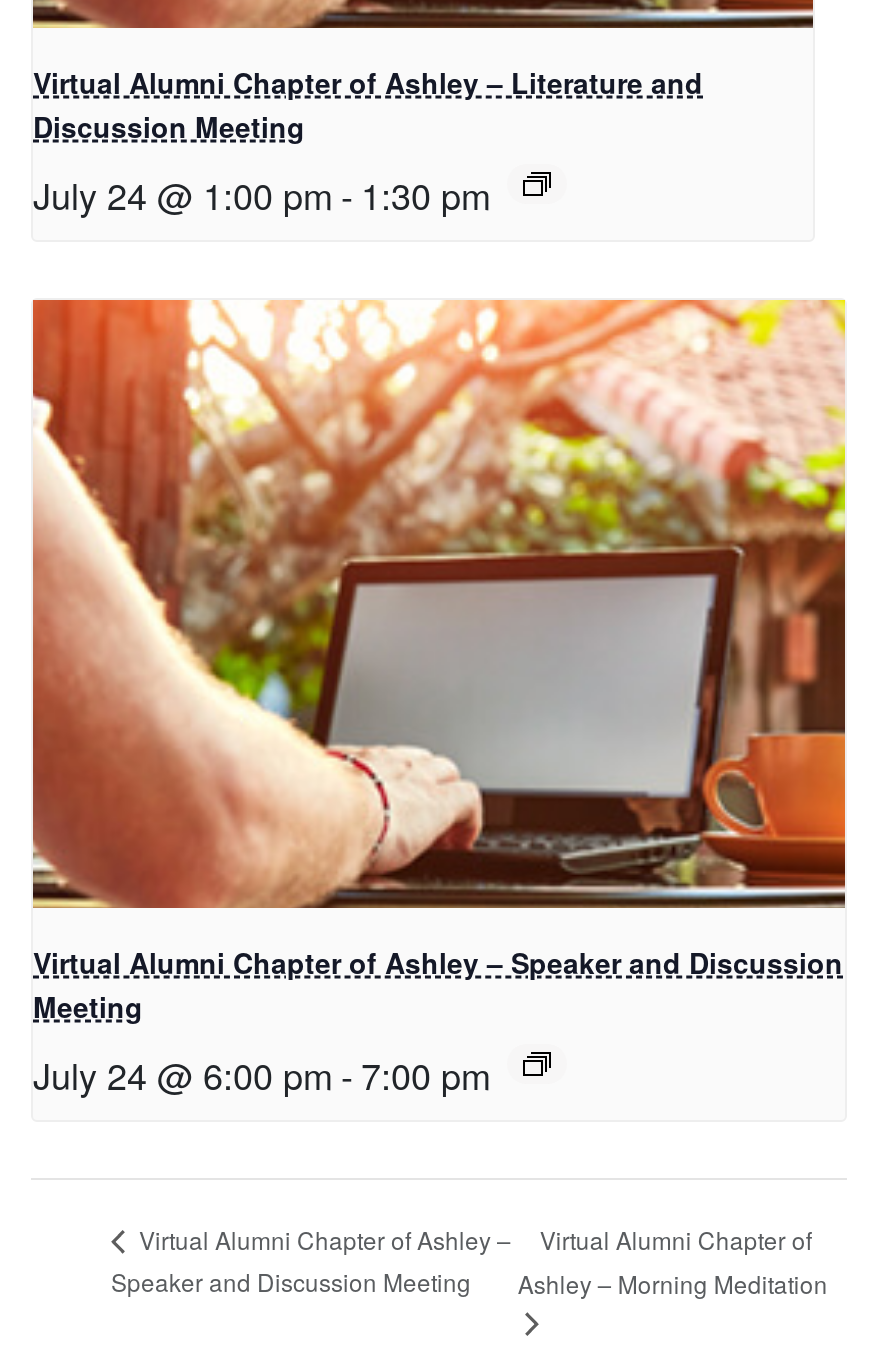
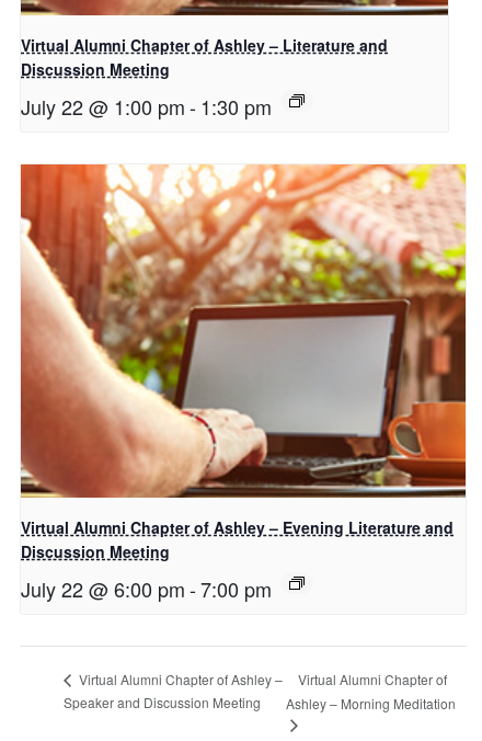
[33,168,491,220] July 24 @ 1:00 pm - 1:30 pm -> [21,92,272,120] July 22 @ 1:00 pm - 1:30 pm
[33,943,843,1101] Virtual Alumni Chapter of Ashley – Speaker and Discussion | Meeting | July 24 @ 6:00 pm - 7:00 pm -> [21,517,454,603] Virtual Alumni Chapter of Ashley – Evening Literature and | Discussion Meeting | July 22 @ 6:00 pm - 7:00 pm

